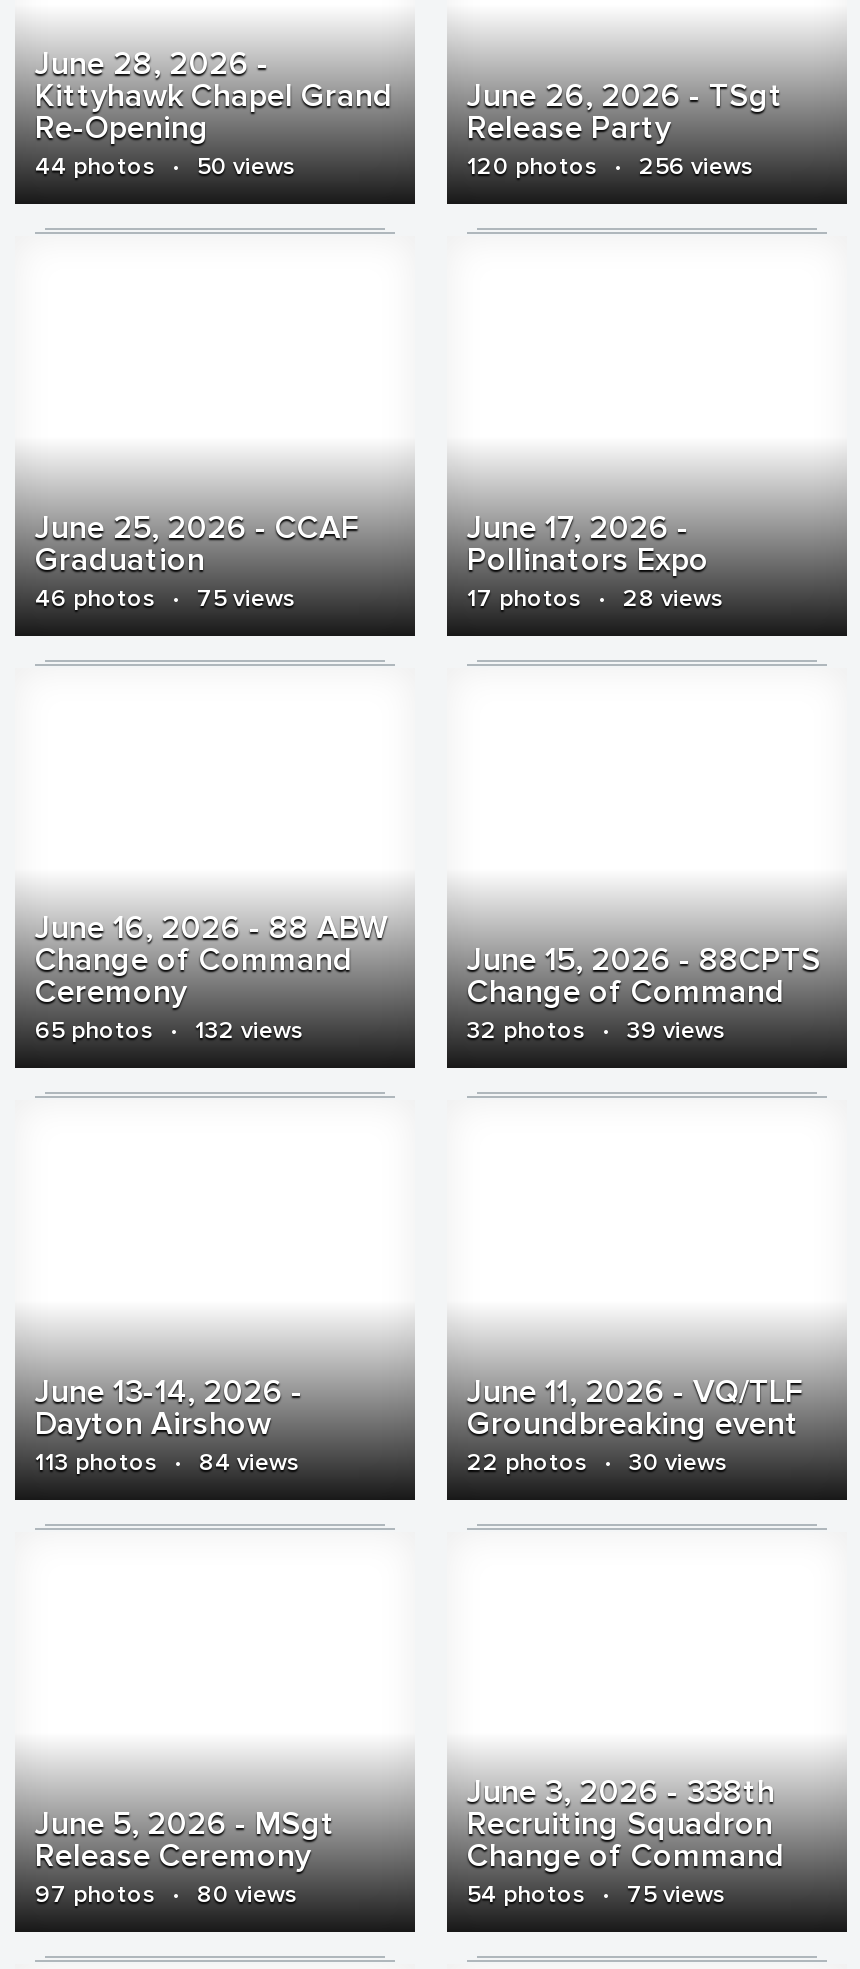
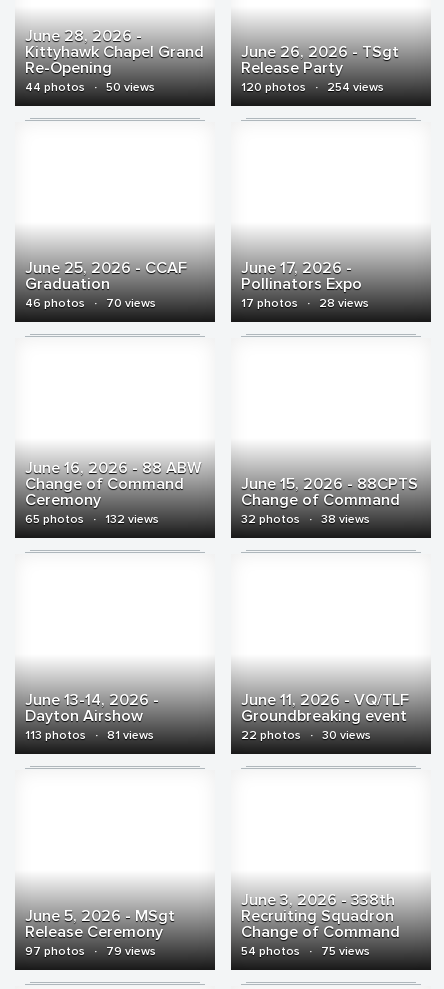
[467,152,753,182] 120 photos · 256 views -> [241,80,384,95] 120 photos · 254 views
[35,584,295,614] 46 photos · 75 views -> [25,296,156,311] 46 photos · 70 views
[467,1016,725,1046] 32 photos · 39 views -> [241,512,370,527] 32 photos · 38 views
[35,1448,299,1478] 113 photos · 84 views -> [25,728,154,743] 113 photos · 81 views
[35,1880,297,1910] 97 photos · 80 views -> [25,944,156,959] 97 photos · 79 views

